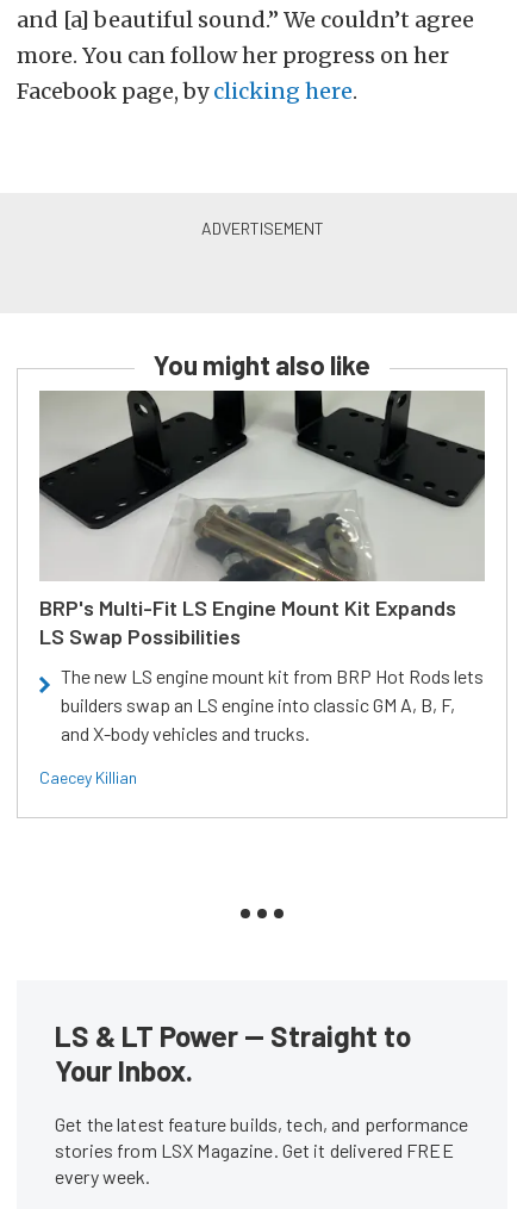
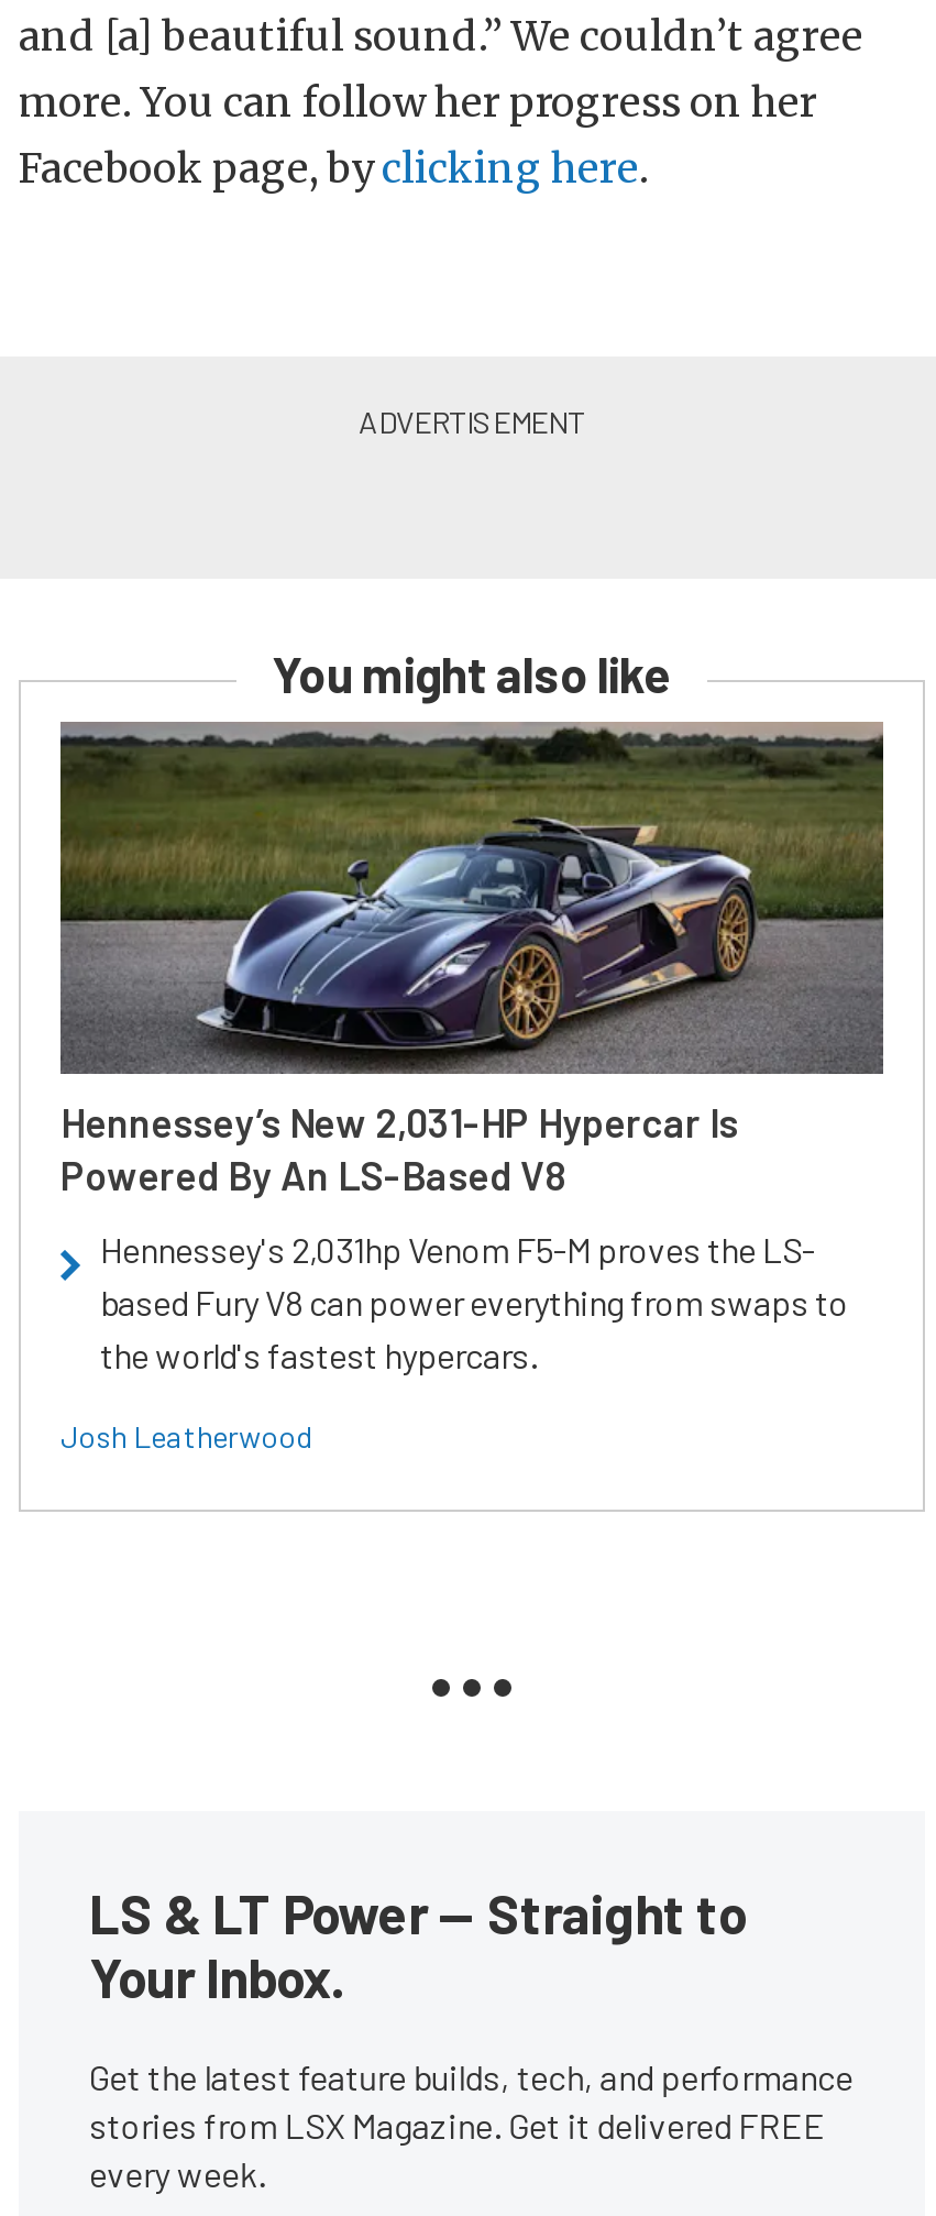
[39,390,485,649] [image] | BRP's Multi-Fit LS Engine Mount Kit Expands | LS Swap Possibilities -> [60,721,883,1198] [image] | Hennessey’s New 2,031-HP Hypercar Is | Powered By An LS-Based V8
[61,665,484,744] The new LS engine mount kit from BRP Hot Rods lets | builders swap an LS engine into classic GM A, B, F, | and X-body vehicles and trucks. -> [100,1227,848,1374] Hennessey's 2,031hp Venom F5-M proves the LS- | based Fury V8 can power everything from swaps to | the world's fastest hypercars.
[39,767,137,787] Caecey Killian -> [60,1416,313,1453] Josh Leatherwood

